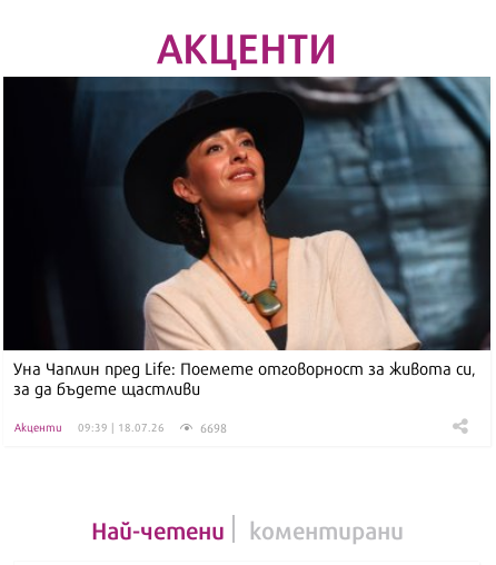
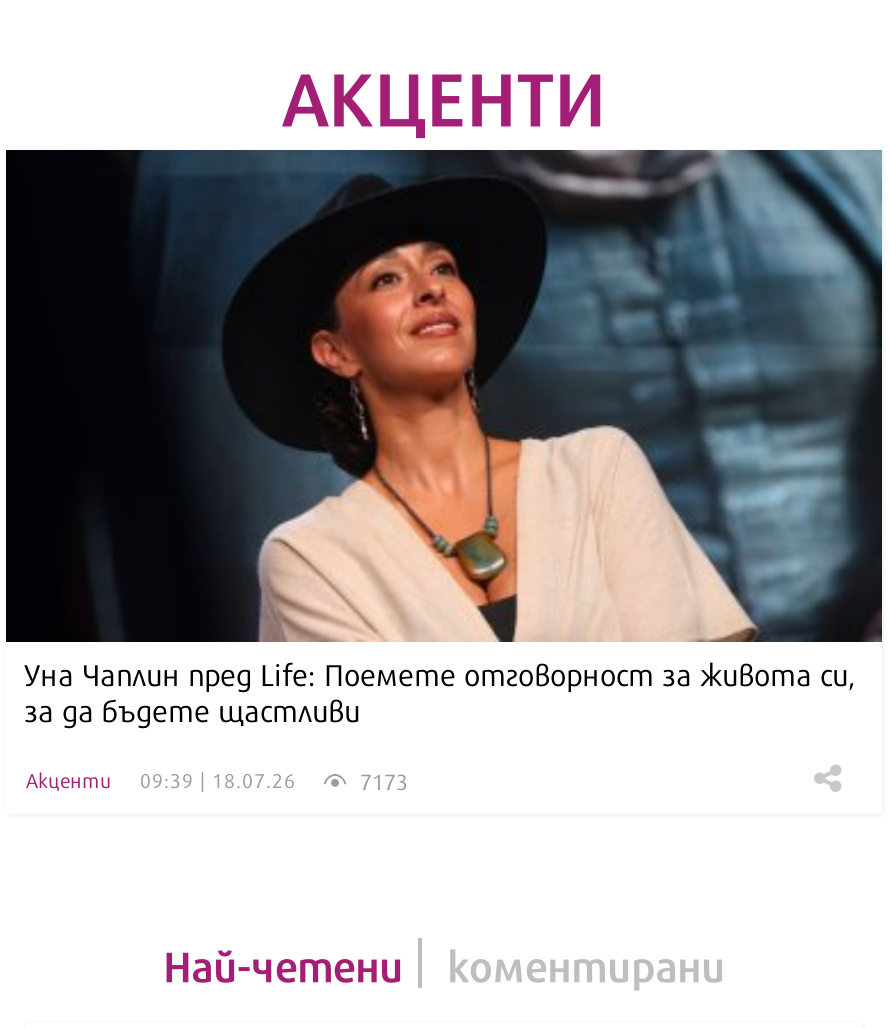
[197,418,227,436] 6698 -> [354,764,408,796] 7173

